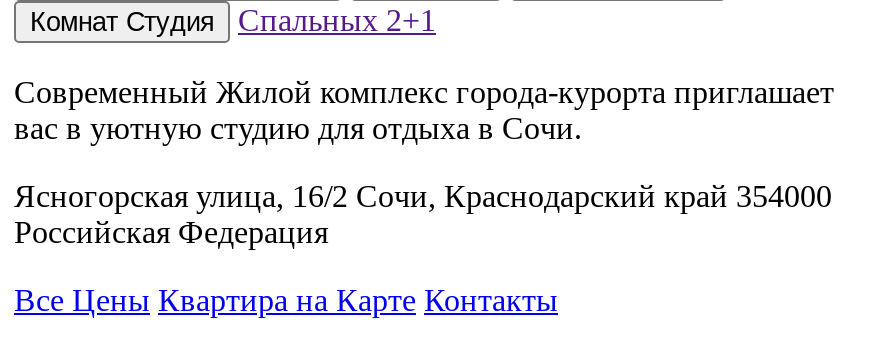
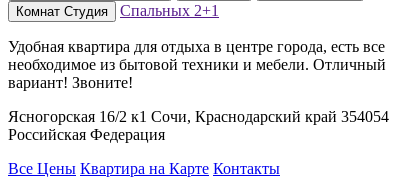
[14,76,834,146] Современный Жилой комплекс города-курорта приглашает | вас в уютную студию для отдыха в Сочи. -> [8,38,386,91] Удобная квартира для отдыха в центре города, есть все | необходимое из бытовой техники и мебели. Отличный | вариант! Звоните!
[14,180,832,214] Ясногорская улица, 16/2 Сочи, Краснодарский край 354000 -> [8,108,389,125] Ясногорская 16/2 к1 Сочи, Краснодарский край 354054

